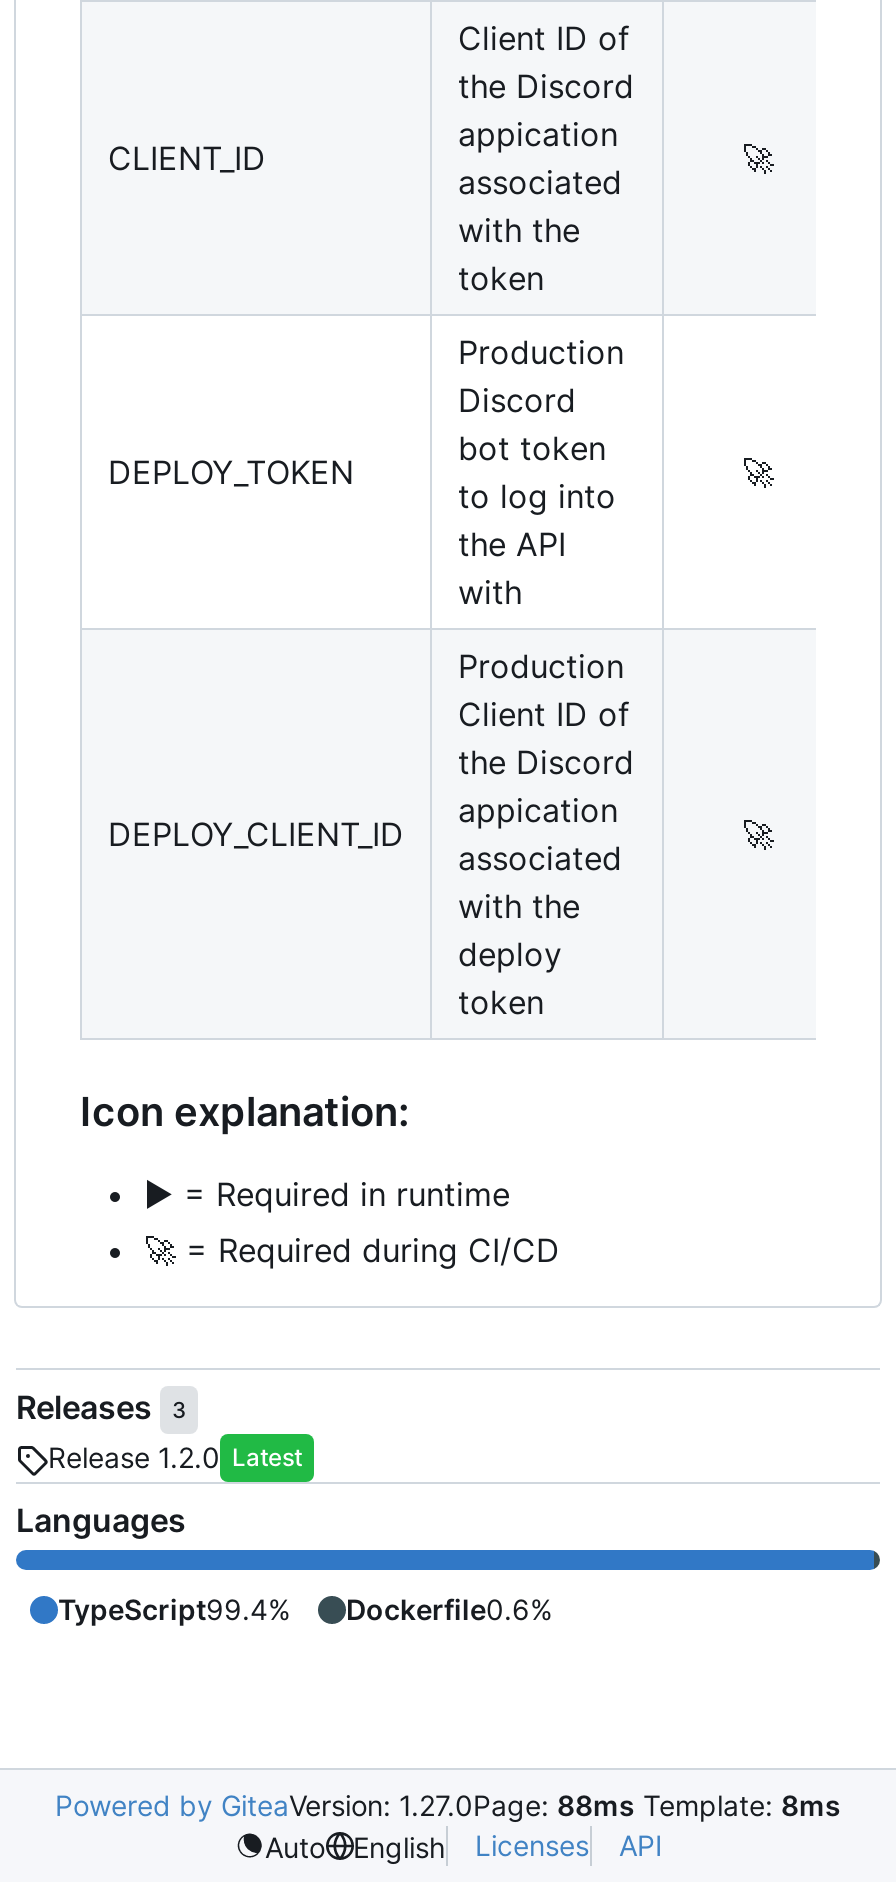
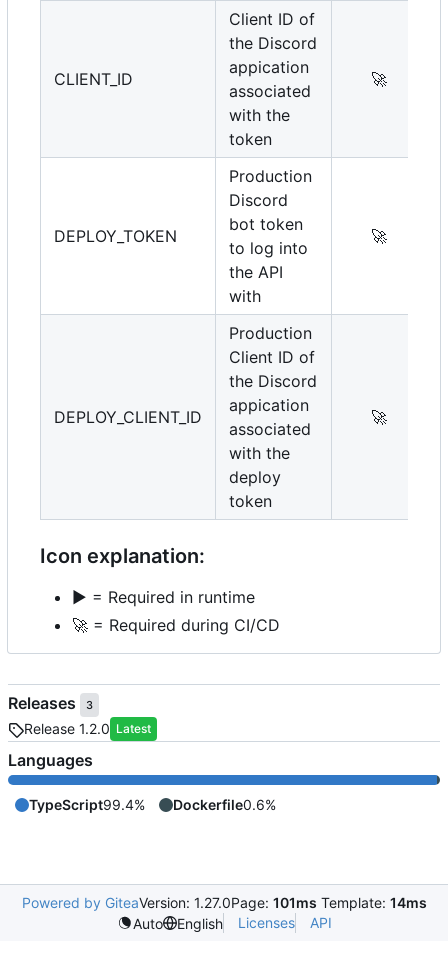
[55,1788,841,1822] Powered by GiteaVersion: 1.27.0Page: 88ms Template: 8ms -> [21,894,426,911] Powered by GiteaVersion: 1.27.0Page: 101ms Template: 14ms

